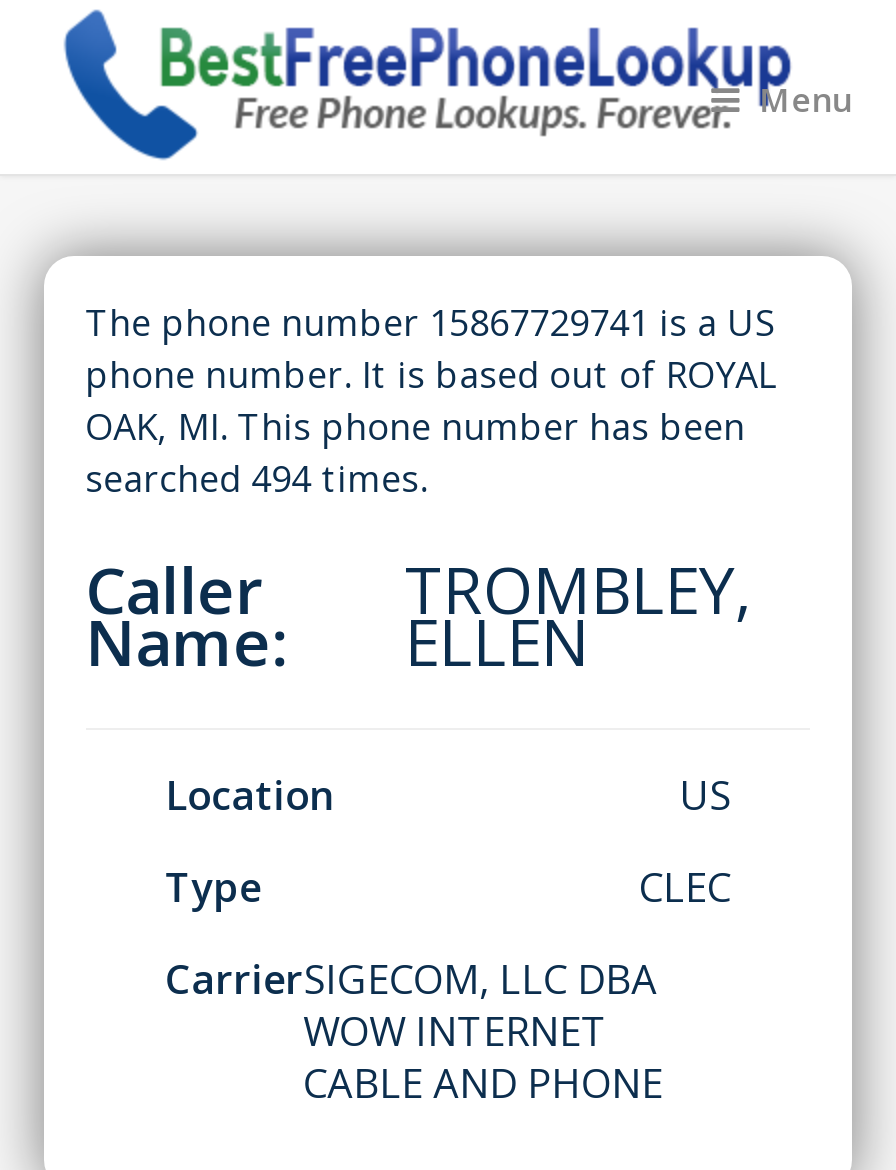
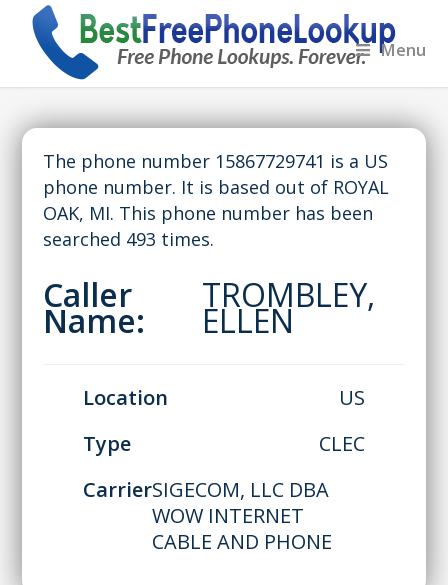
[85,454,427,502] searched 494 times. -> [43,227,214,251] searched 493 times.

